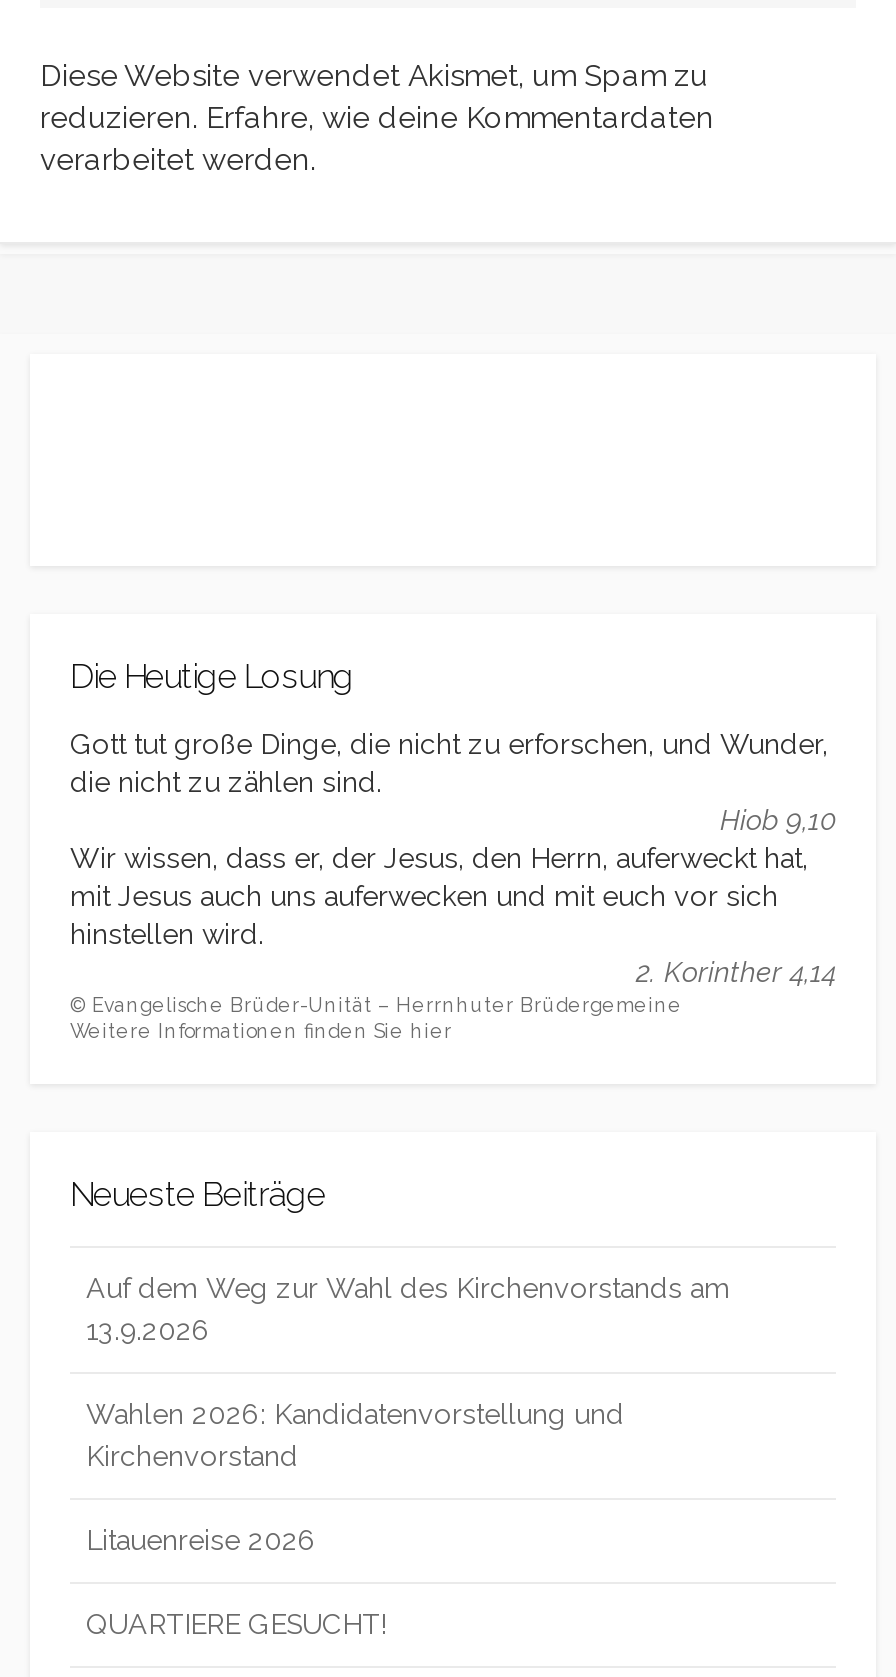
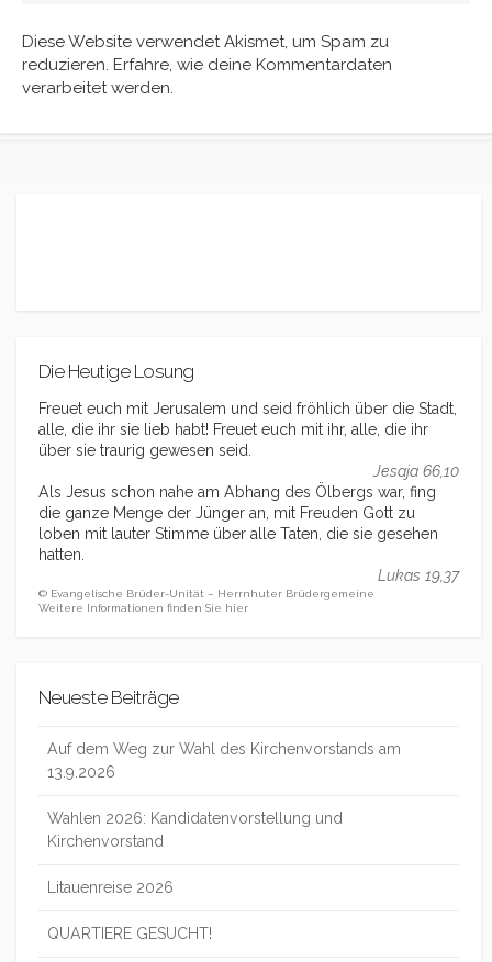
[70,728,836,988] Gott tut große Dinge, die nicht zu erforschen, und Wunder, | die nicht zu zählen sind. | Hiob 9,10 | Wir wissen, dass er, der Jesus, den Herrn, auferweckt hat, | mit Jesus auch uns auferwecken und mit euch vor sich | hinstellen wird. | 2. Korinther 4,14 -> [38,400,459,584] Freuet euch mit Jerusalem und seid fröhlich über die Stadt, | alle, die ihr sie lieb habt! Freuet euch mit ihr, alle, die ihr | über sie traurig gewesen seid. | Jesaja 66,10 | Als Jesus schon nahe am Abhang des Ölbergs war, fing | die ganze Menge der Jünger an, mit Freuden Gott zu | loben mit lauter Stimme über alle Taten, die sie gesehen | hatten. | Lukas 19,37

